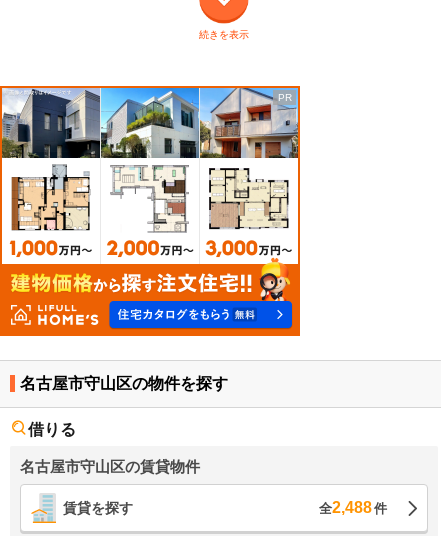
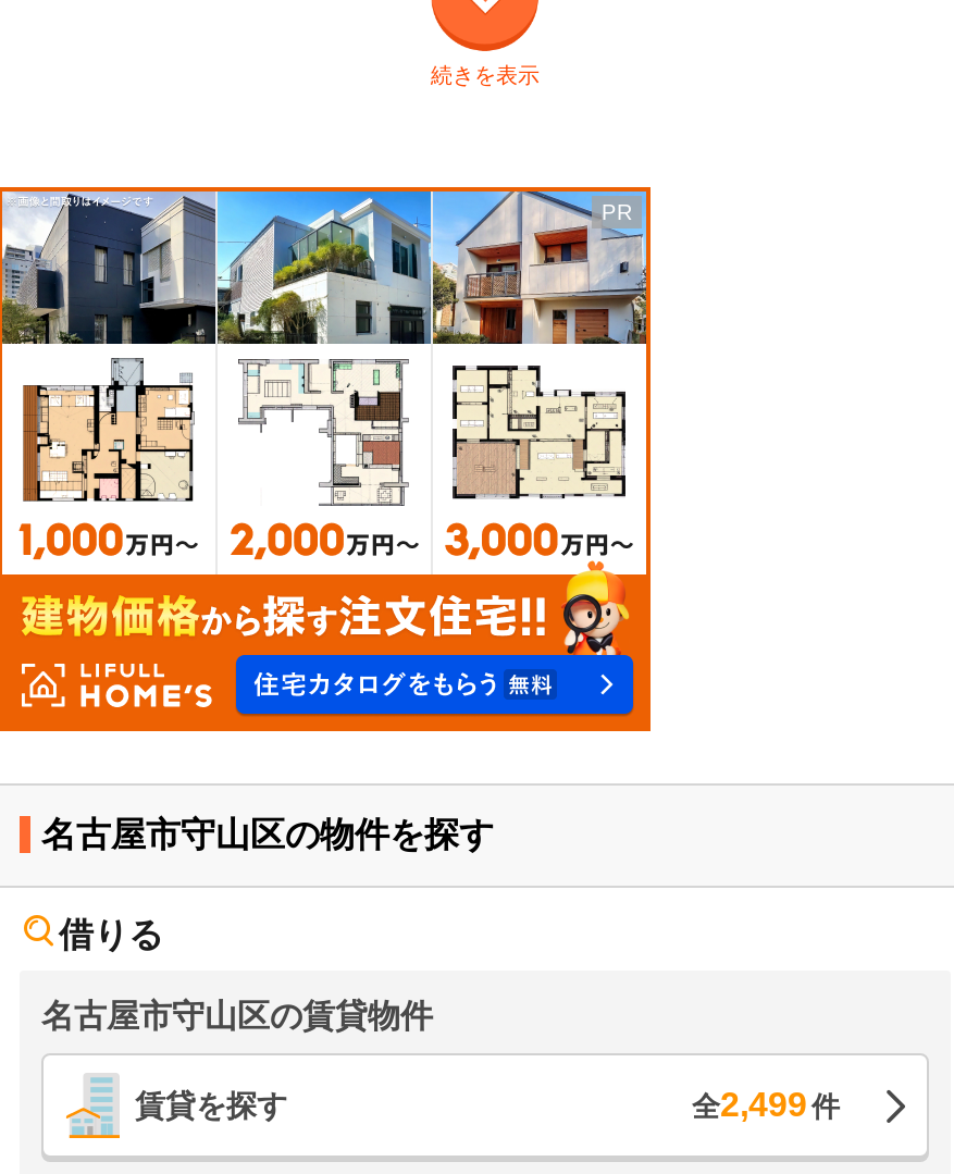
[319,499,387,516] 全2,488 件 -> [692,1086,840,1123] 全2,499 件

